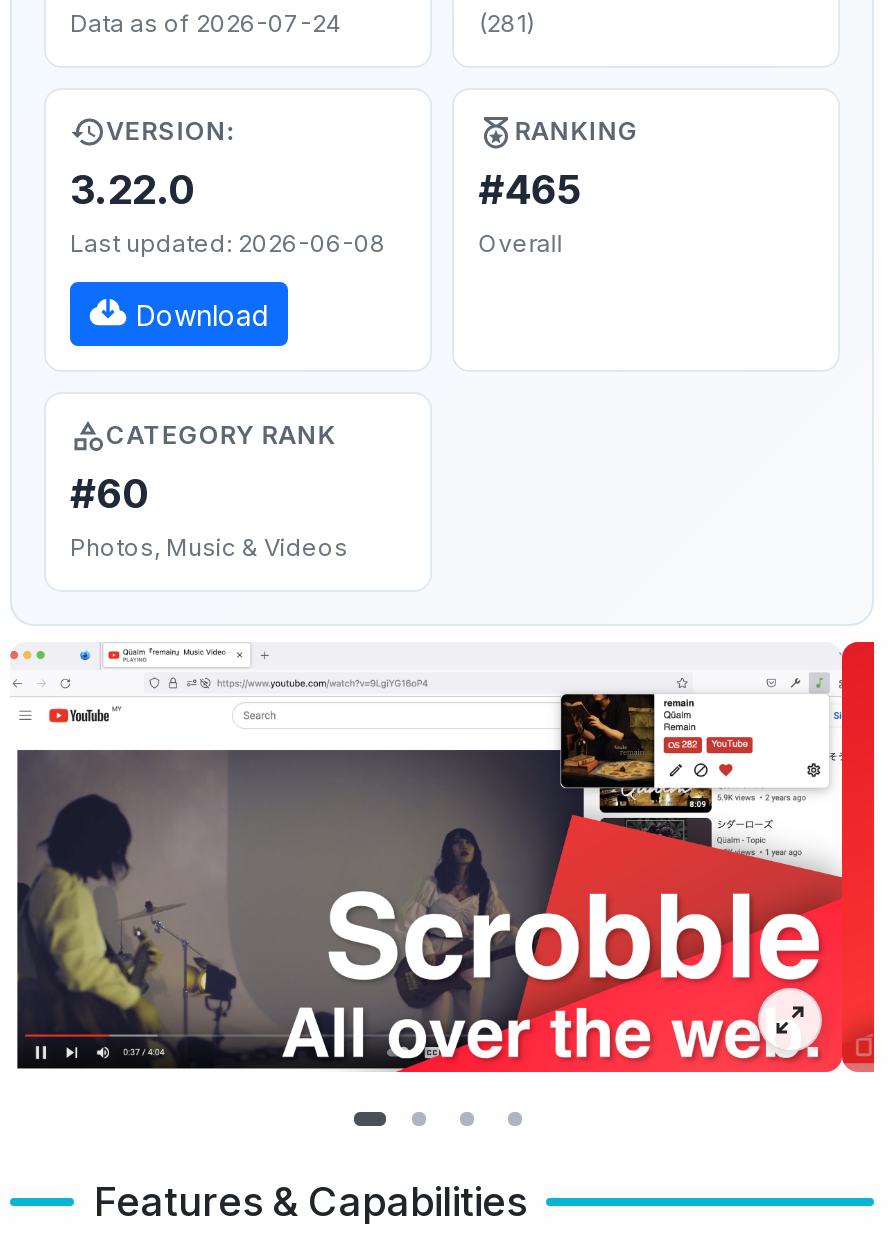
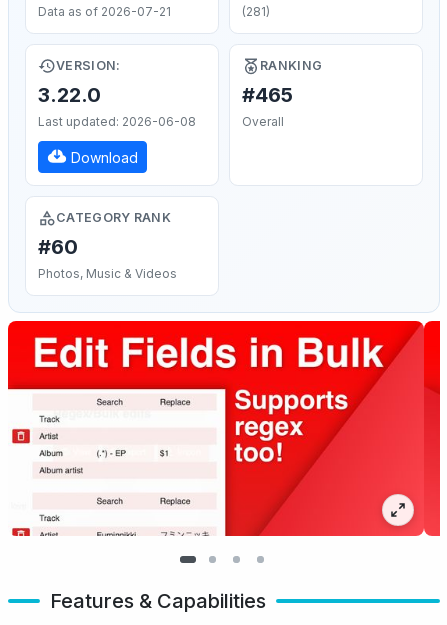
[70,7,342,37] Data as of 2026-07-24 -> [38,4,171,19] Data as of 2026-07-21
[10,642,872,1074] [image] -> [7,320,438,537] [image]

